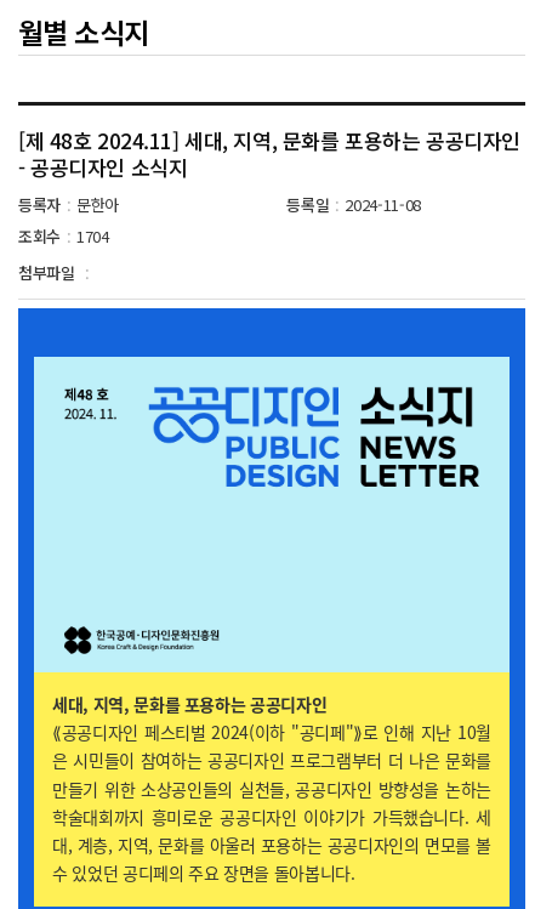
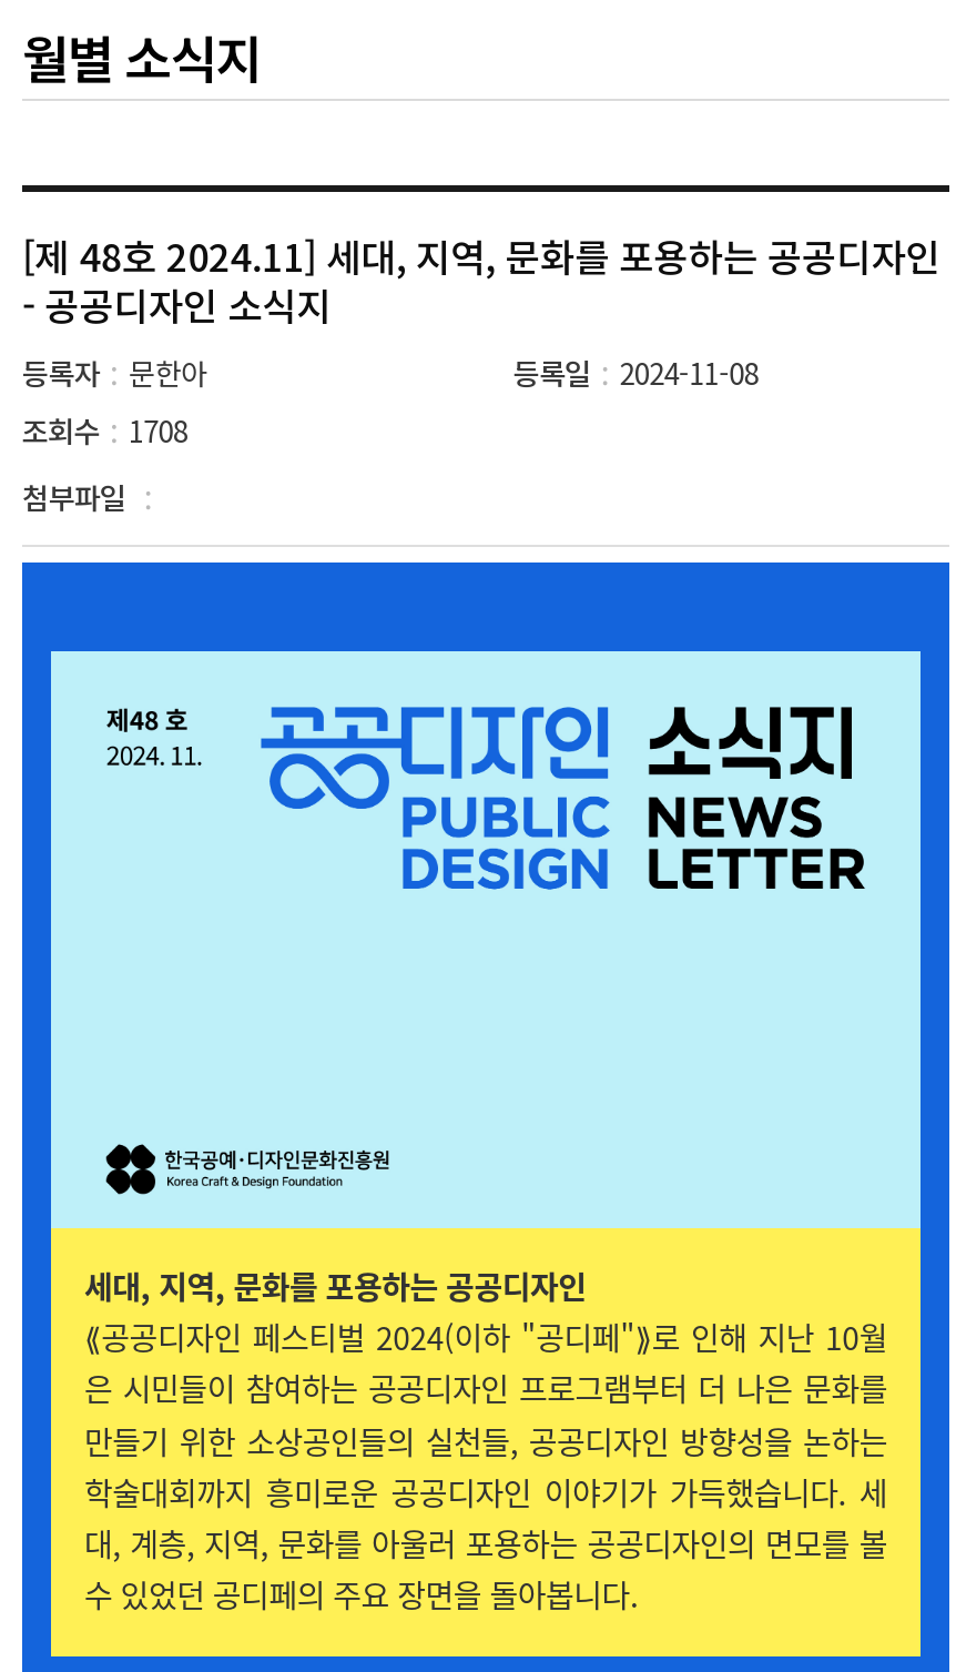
[18,225,109,249] 조회수 : 1704 -> [22,409,188,454] 조회수 : 1708

